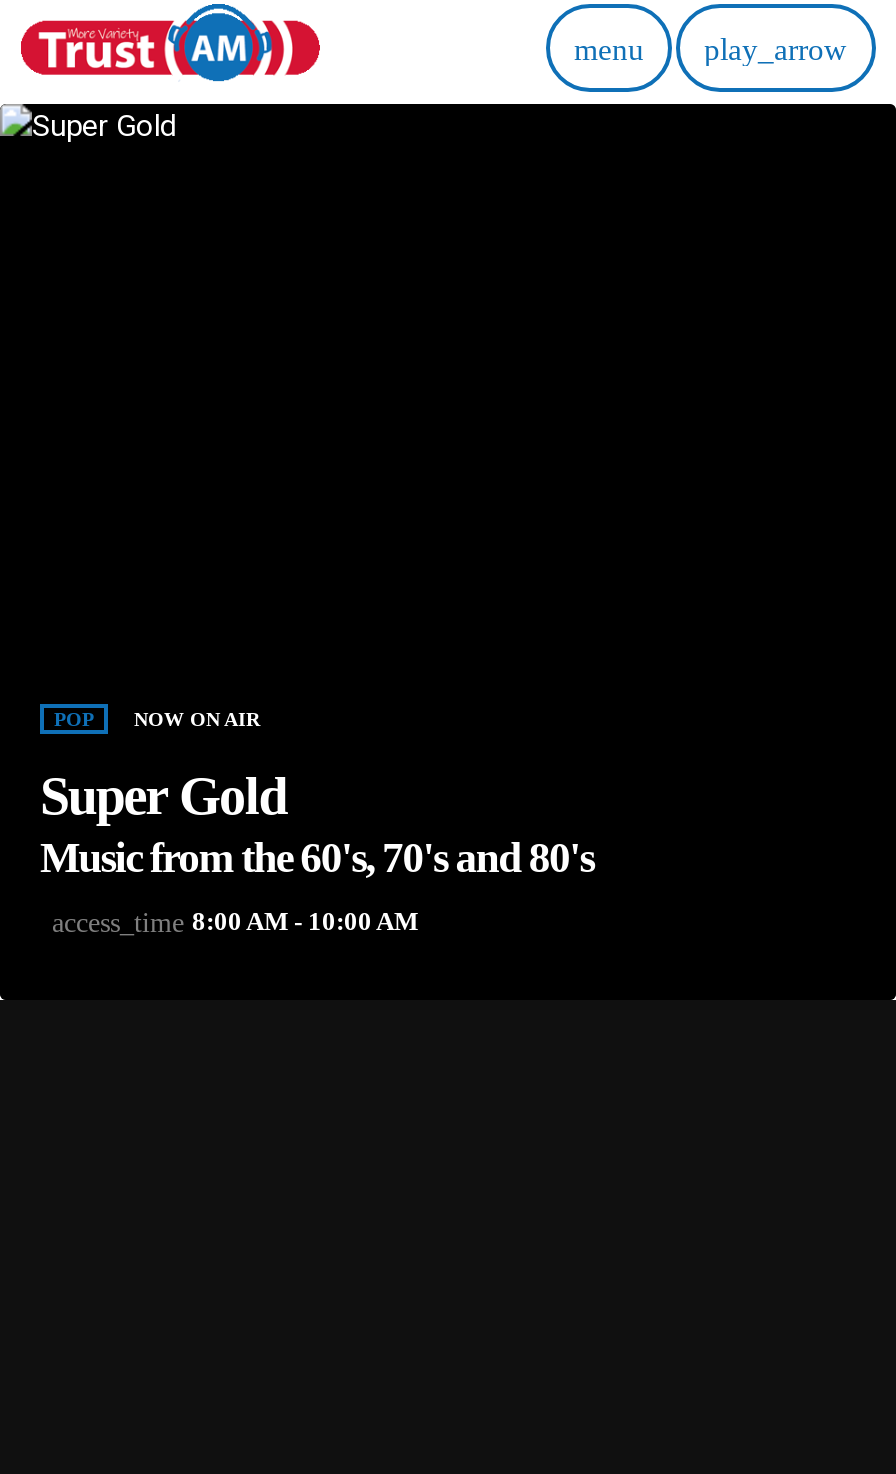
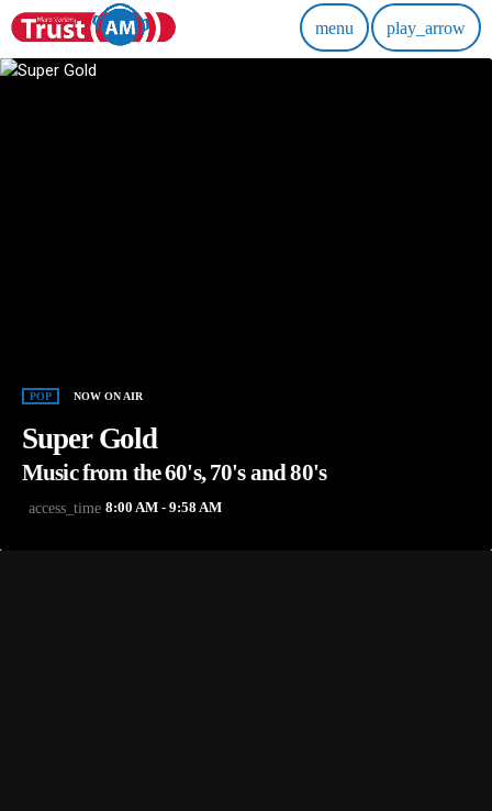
[52,906,418,938] access_time 8:00 AM - 10:00 AM -> [29,499,222,516] access_time 8:00 AM - 9:58 AM

